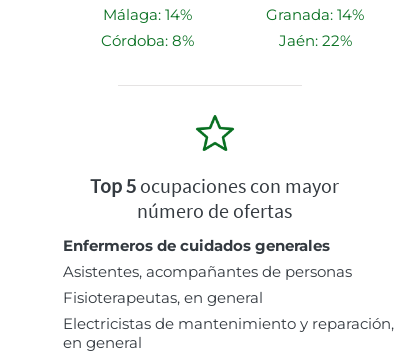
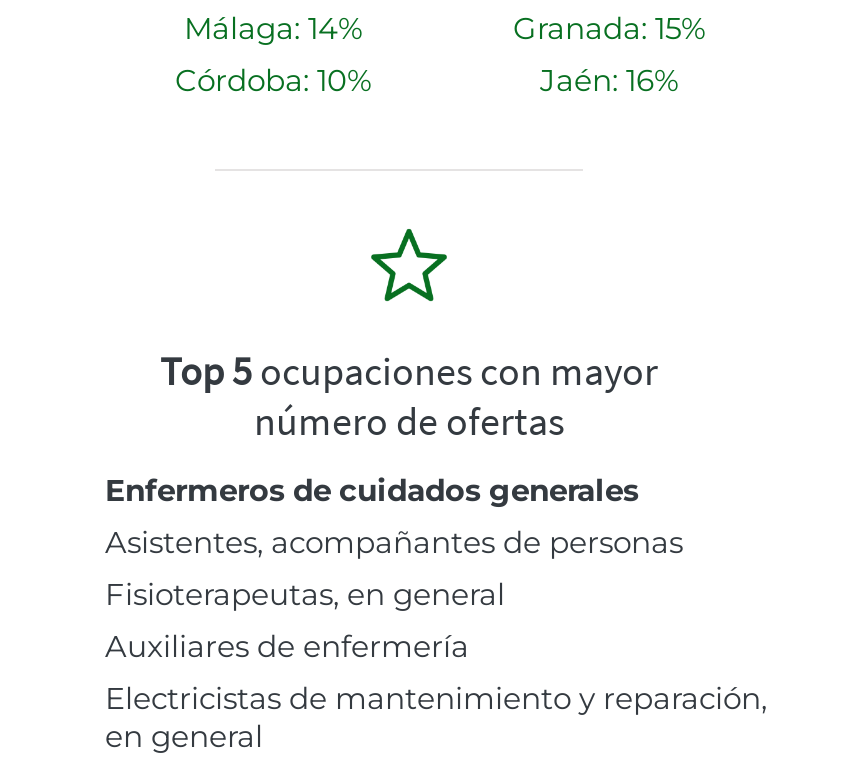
[266,5,364,24] Granada: 14% -> [513,9,705,47] Granada: 15%
[100,31,193,50] Córdoba: 8% -> [175,61,371,99] Córdoba: 10%
[278,31,351,50] Jaén: 22% -> [540,61,678,99] Jaén: 16%
none -> [105,627,469,665] Auxiliares de enfermería

